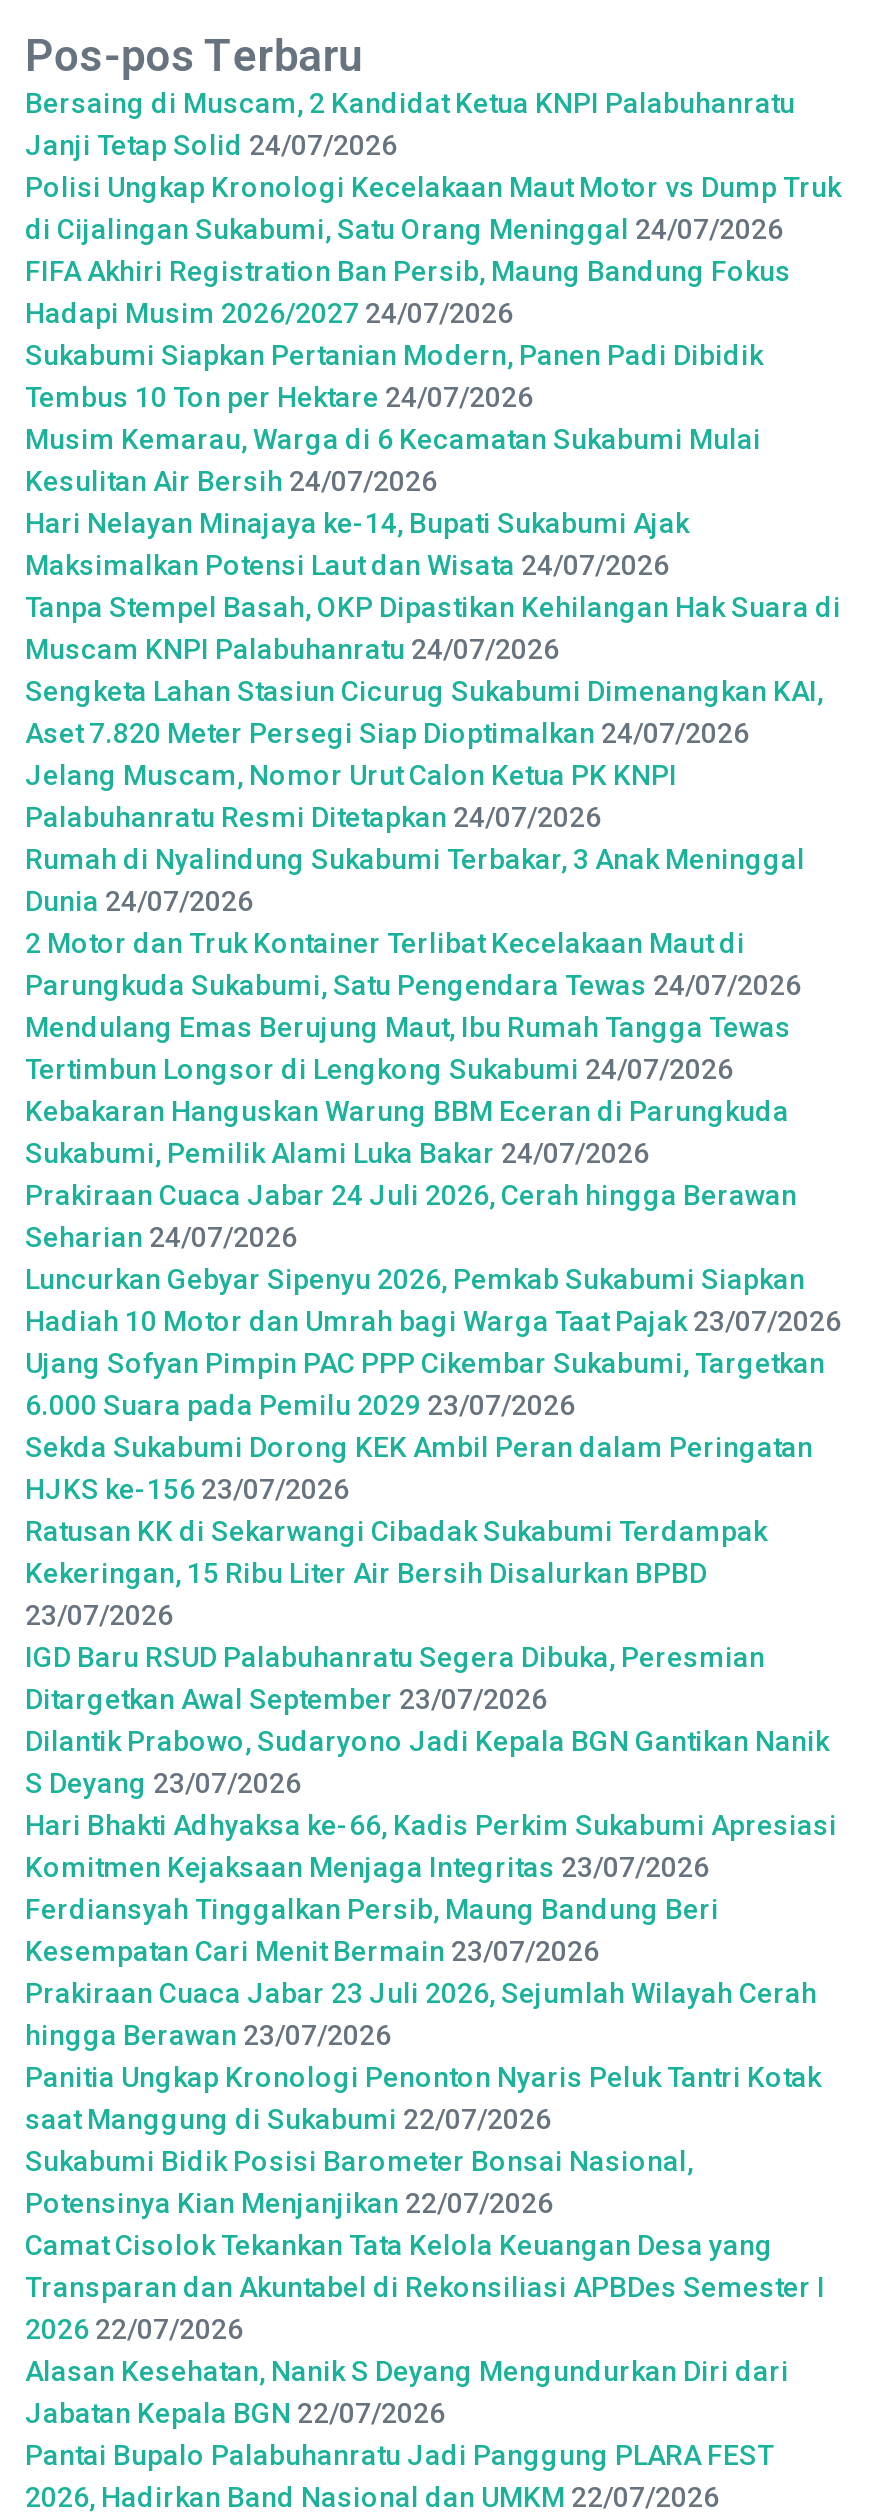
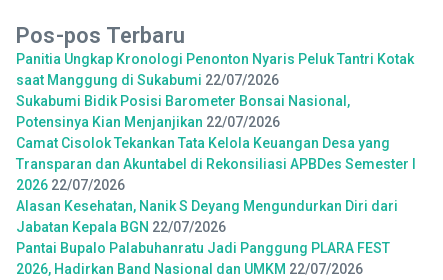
[25,86,841,2050] Bersaing di Muscam, 2 Kandidat Ketua KNPI Palabuhanratu | Janji Tetap Solid 24/07/2026 | Polisi Ungkap Kronologi Kecelakaan Maut Motor vs Dump Truk | di Cijalingan Sukabumi, Satu Orang Meninggal 24/07/2026 | FIFA Akhiri Registration Ban Persib, Maung Bandung Fokus | Hadapi Musim 2026/2027 24/07/2026 | Sukabumi Siapkan Pertanian Modern, Panen Padi Dibidik | Tembus 10 Ton per Hektare 24/07/2026 | Musim Kemarau, Warga di 6 Kecamatan Sukabumi Mulai | Kesulitan Air Bersih 24/07/2026 | Hari Nelayan Minajaya ke-14, Bupati Sukabumi Ajak | Maksimalkan Potensi Laut dan Wisata 24/07/2026 | Tanpa Stempel Basah, OKP Dipastikan Kehilangan Hak Suara di | Muscam KNPI Palabuhanratu 24/07/2026 | Sengketa Lahan Stasiun Cicurug Sukabumi Dimenangkan KAI, | Aset 7.820 Meter Persegi Siap Dioptimalkan 24/07/2026 | Jelang Muscam, Nomor Urut Calon Ketua PK KNPI | Palabuhanratu Resmi Ditetapkan 24/07/2026 | Rumah di Nyalindung Sukabumi Terbakar, 3 Anak Meninggal | Dunia 24/07/2026 | 2 Motor dan Truk Kontainer Terlibat Kecelakaan Maut di | Parungkuda Sukabumi, Satu Pengendara Tewas 24/07/2026 | Mendulang Emas Berujung Maut, Ibu Rumah Tangga Tewas | Tertimbun Longsor di Lengkong Sukabumi 24/07/2026 | Kebakaran Hanguskan Warung BBM Eceran di Parungkuda | Sukabumi, Pemilik Alami Luka Bakar 24/07/2026 | Prakiraan Cuaca Jabar 24 Juli 2026, Cerah hingga Berawan | Seharian 24/07/2026 | Luncurkan Gebyar Sipenyu 2026, Pemkab Sukabumi Siapkan | Hadiah 10 Motor dan Umrah bagi Warga Taat Pajak 23/07/2026 | Ujang Sofyan Pimpin PAC PPP Cikembar Sukabumi, Targetkan | 6.000 Suara pada Pemilu 2029 23/07/2026 | Sekda Sukabumi Dorong KEK Ambil Peran dalam Peringatan | HJKS ke-156 23/07/2026 | Ratusan KK di Sekarwangi Cibadak Sukabumi Terdampak | Kekeringan, 15 Ribu Liter Air Bersih Disalurkan BPBD | 23/07/2026 | IGD Baru RSUD Palabuhanratu Segera Dibuka, Peresmian | Ditargetkan Awal September 23/07/2026 | Dilantik Prabowo, Sudaryono Jadi Kepala BGN Gantikan Nanik | S Deyang 23/07/2026 | Hari Bhakti Adhyaksa ke-66, Kadis Perkim Sukabumi Apresiasi | Komitmen Kejaksaan Menjaga Integritas 23/07/2026 | Ferdiansyah Tinggalkan Persib, Maung Bandung Beri | Kesempatan Cari Menit Bermain 23/07/2026 | Prakiraan Cuaca Jabar 23 Juli 2026, Sejumlah Wilayah Cerah | hingga Berawan 23/07/2026 -> none

